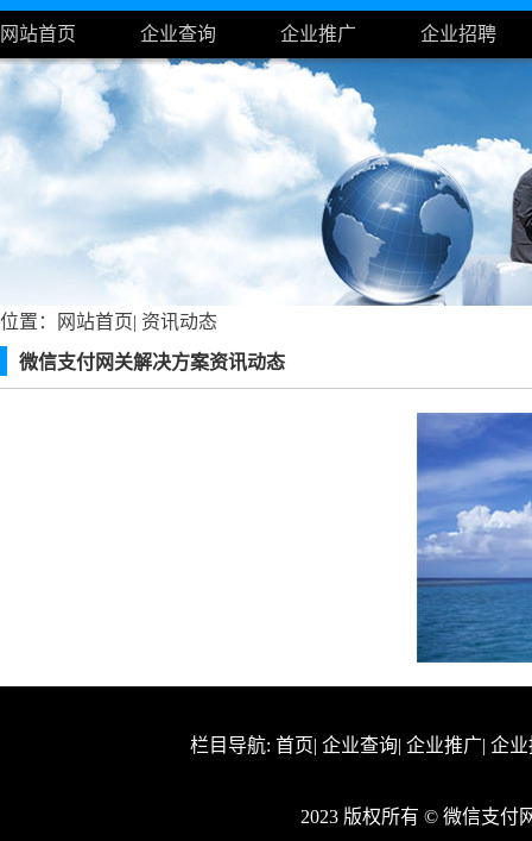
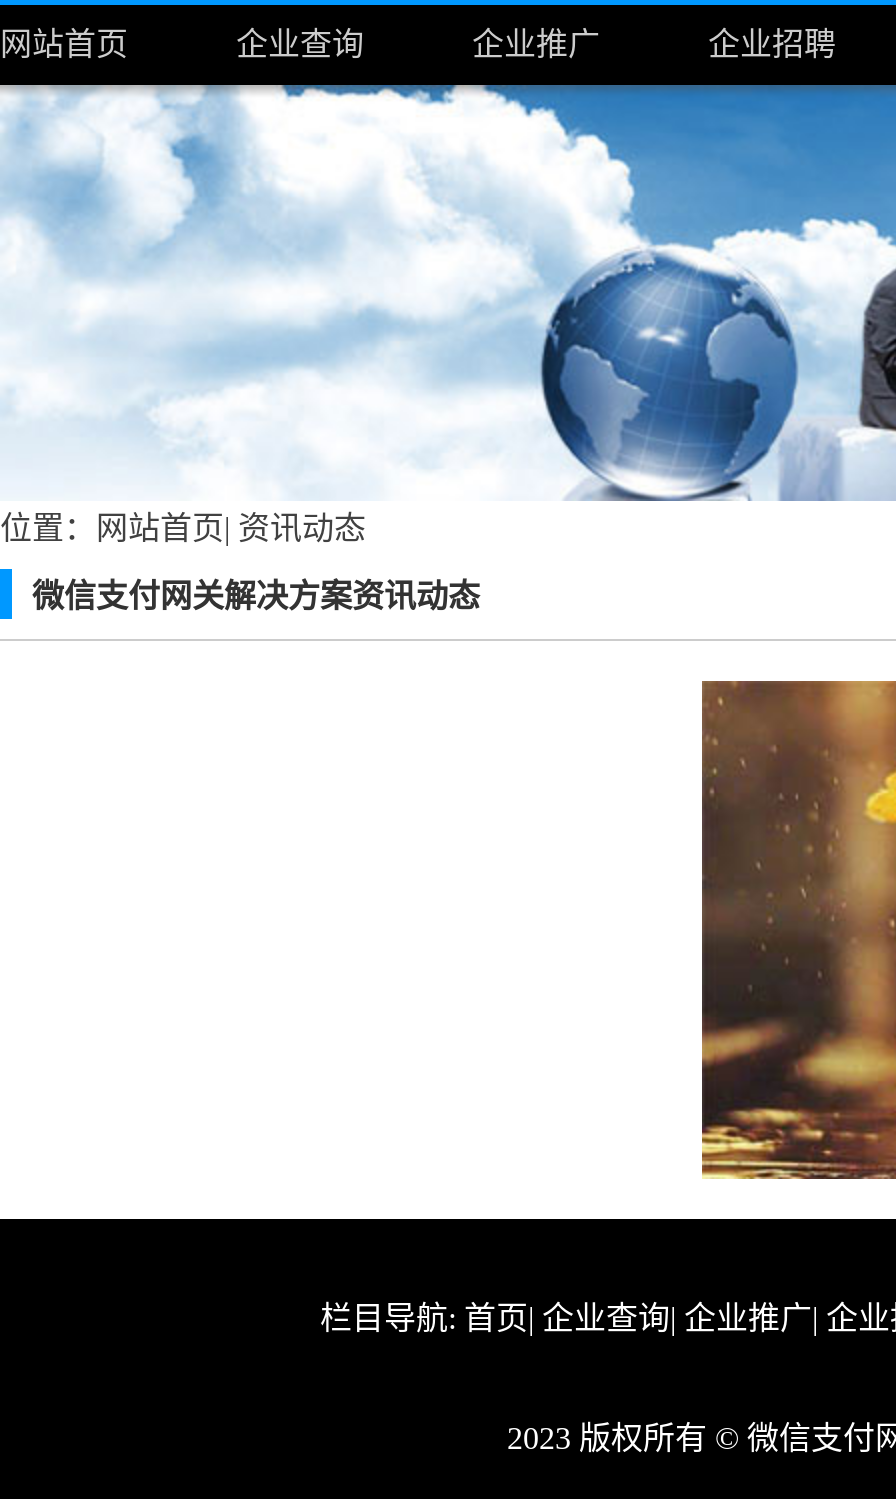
[416,412,528,664] [image] -> [700,679,890,1181] [image]

